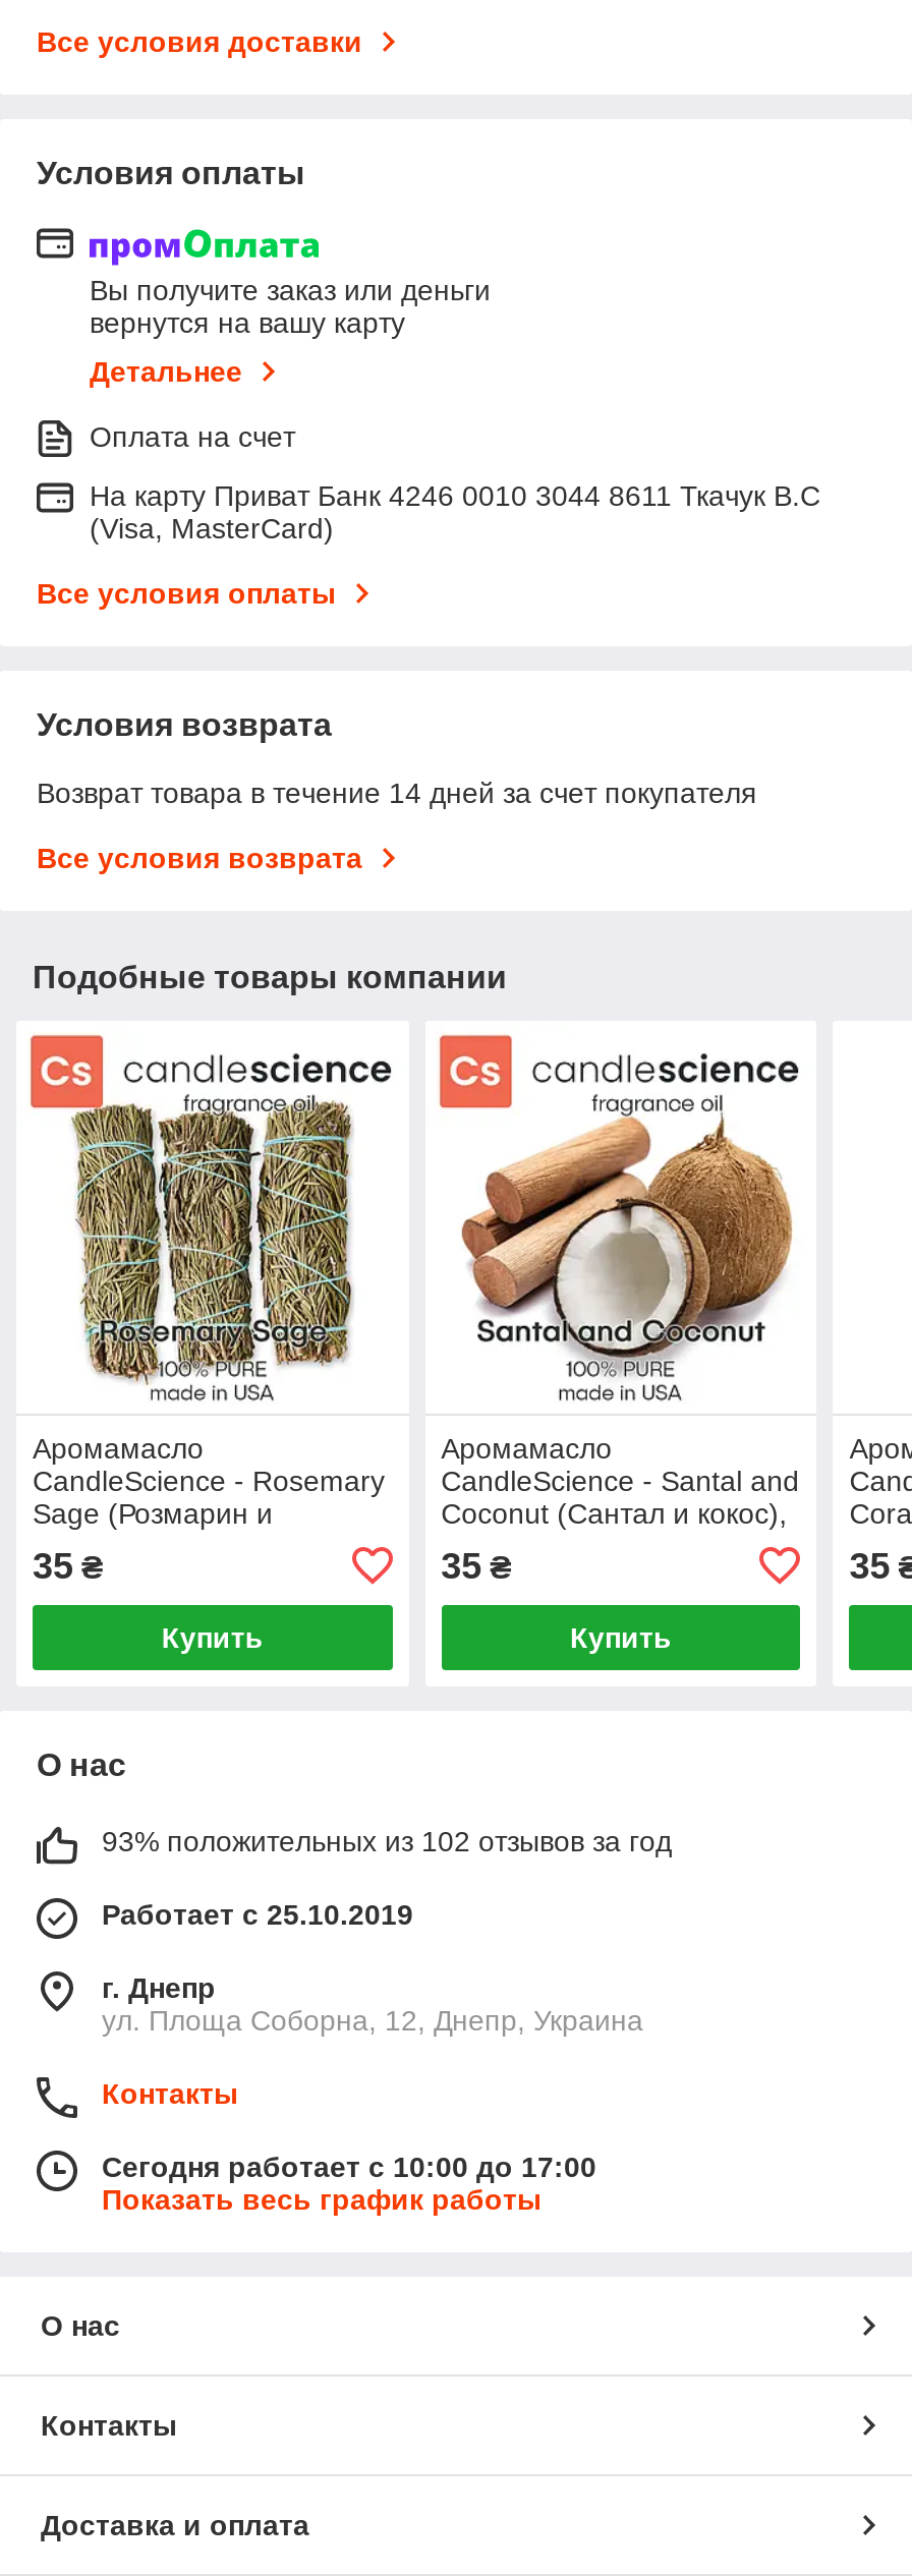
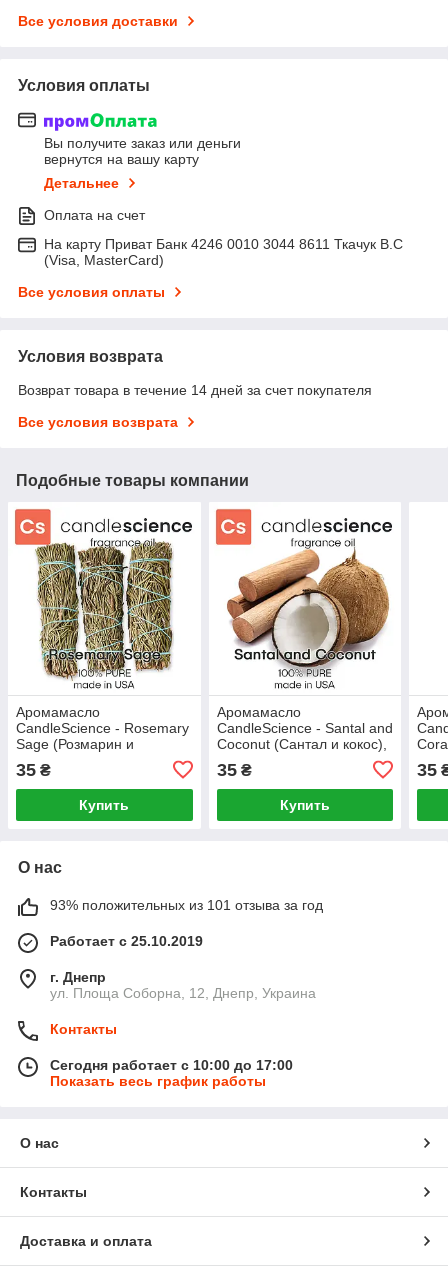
[102,1824,672,1857] 93% положительных из 102 отзывов за год -> [50,897,323,913] 93% положительных из 101 отзыва за год

